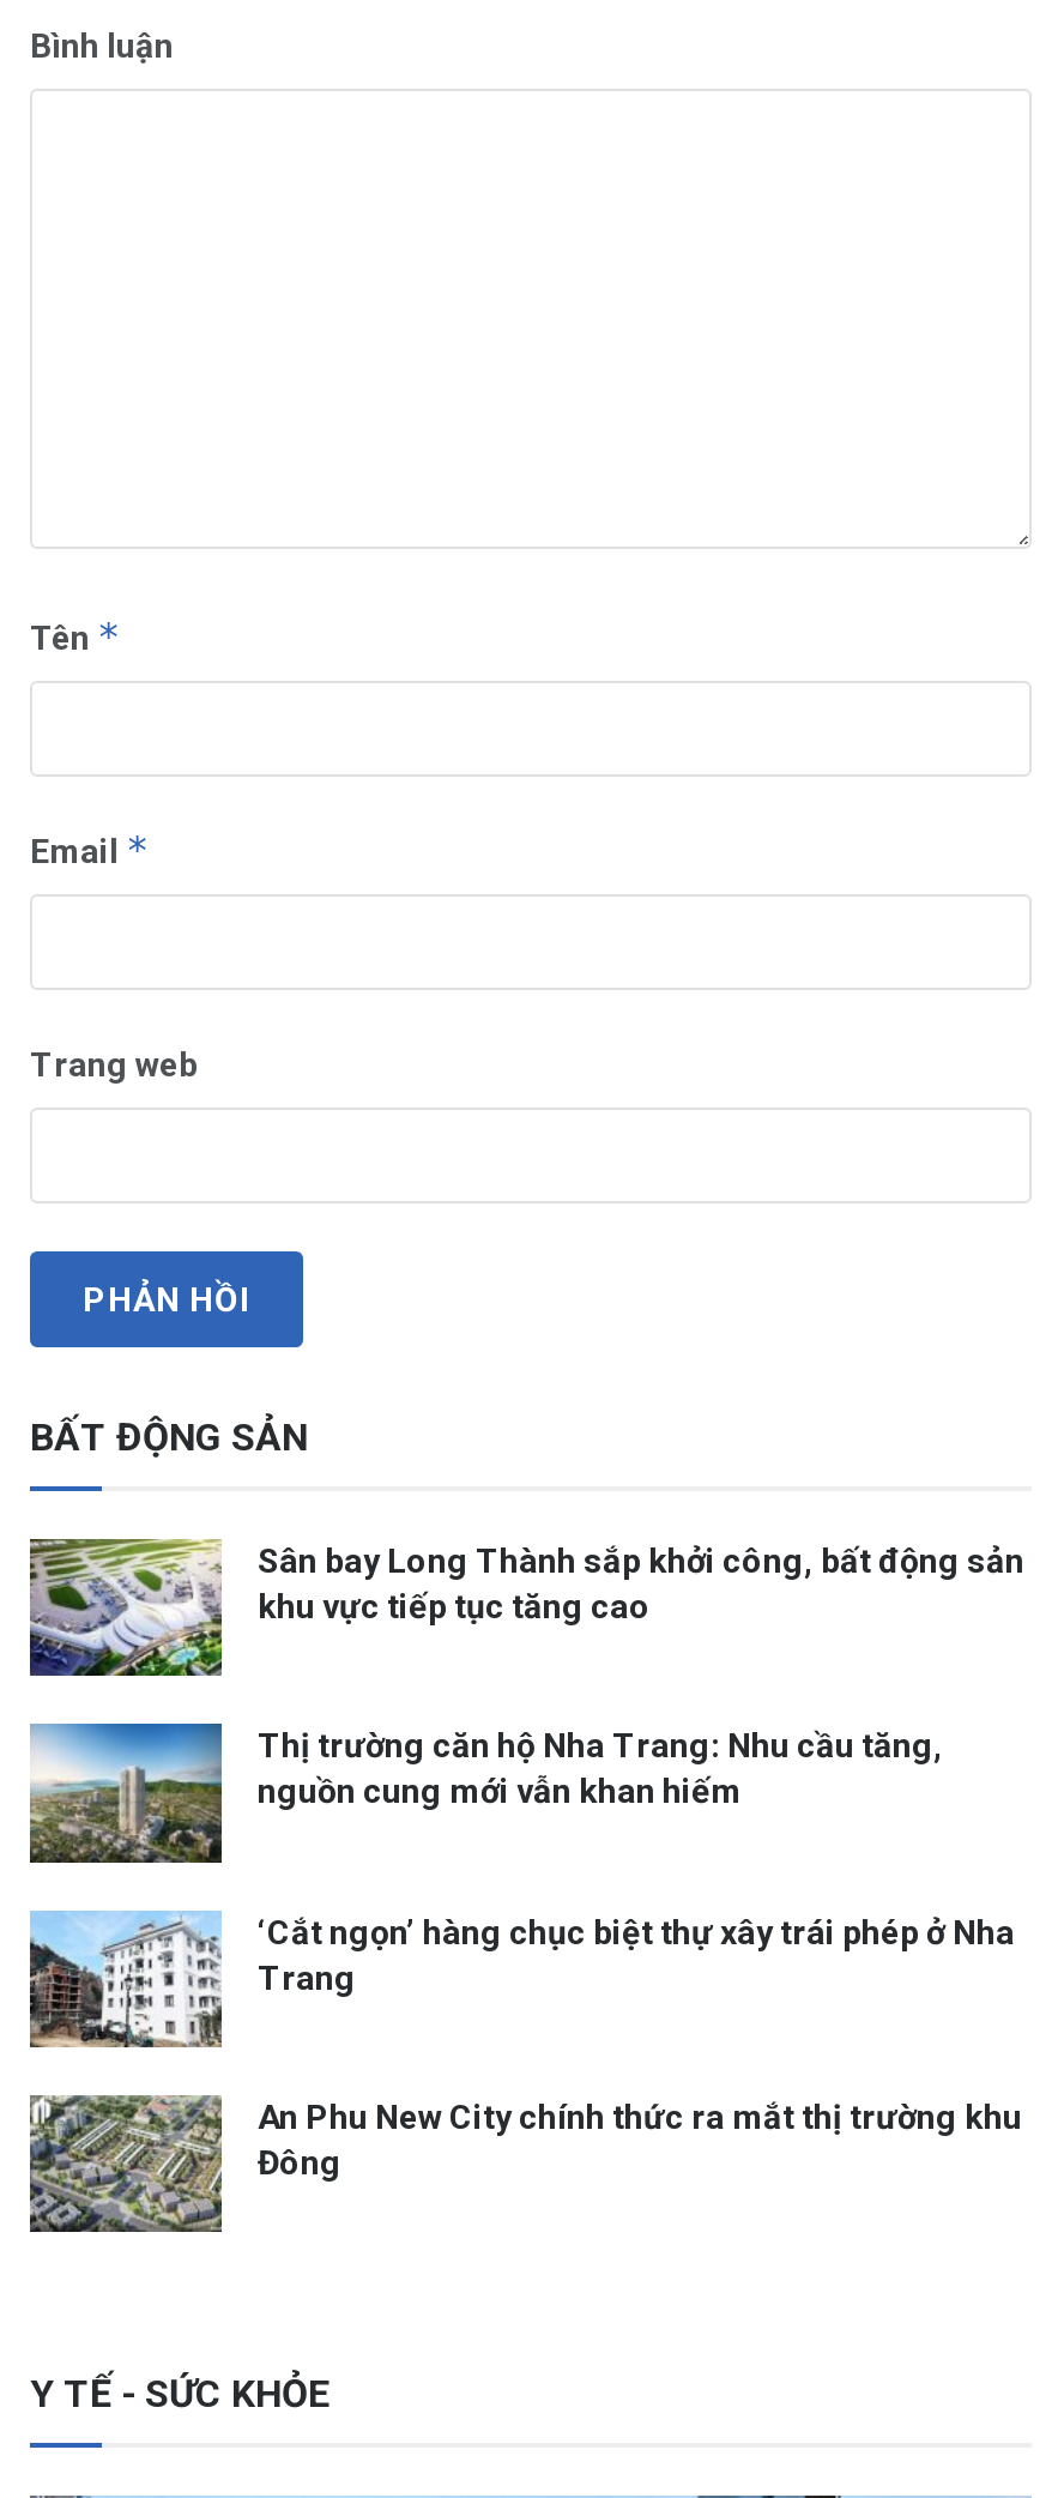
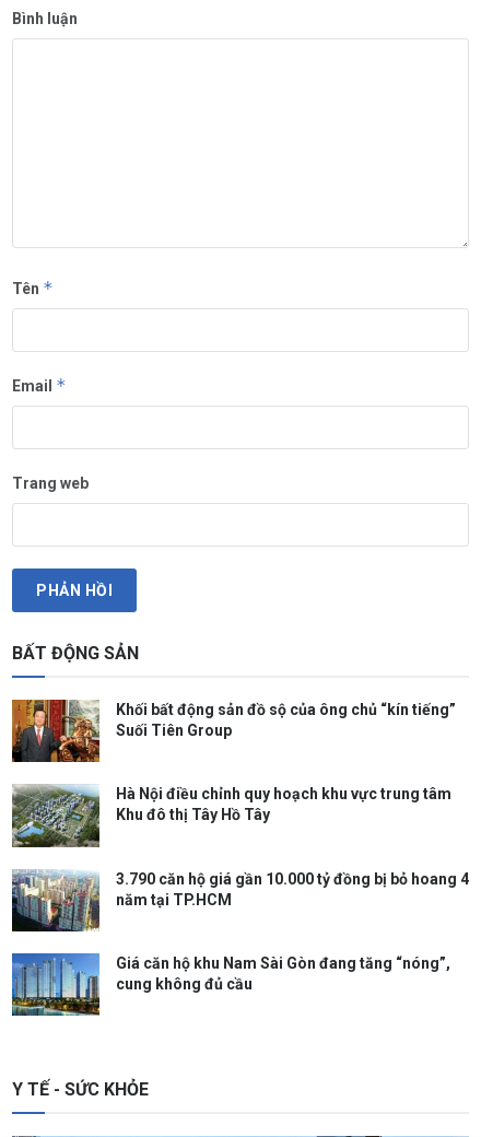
[28,1537,1024,1678] [image] | Sân bay Long Thành sắp khởi công, bất động sản | khu vực tiếp tục tăng cao -> [11,699,456,763] [image] | Khối bất động sản đồ sộ của ông chủ “kín tiếng” | Suối Tiên Group
[28,1721,943,1865] [image] | Thị trường căn hộ Nha Trang: Nhu cầu tăng, | nguồn cung mới vẫn khan hiếm -> [11,784,451,848] [image] | Hà Nội điều chỉnh quy hoạch khu vực trung tâm | Khu đô thị Tây Hồ Tây
[28,1911,1015,2050] [image] | ‘Cắt ngọn’ hàng chục biệt thự xây trái phép ở Nha | Trang -> [11,869,469,933] [image] | 3.790 căn hộ giá gần 10.000 tỷ đồng bị bỏ hoang 4 | năm tại TP.HCM
[28,2093,1022,2234] [image] | An Phu New City chính thức ra mắt thị trường khu | Đông -> [11,952,450,1017] [image] | Giá căn hộ khu Nam Sài Gòn đang tăng “nóng”, | cung không đủ cầu

